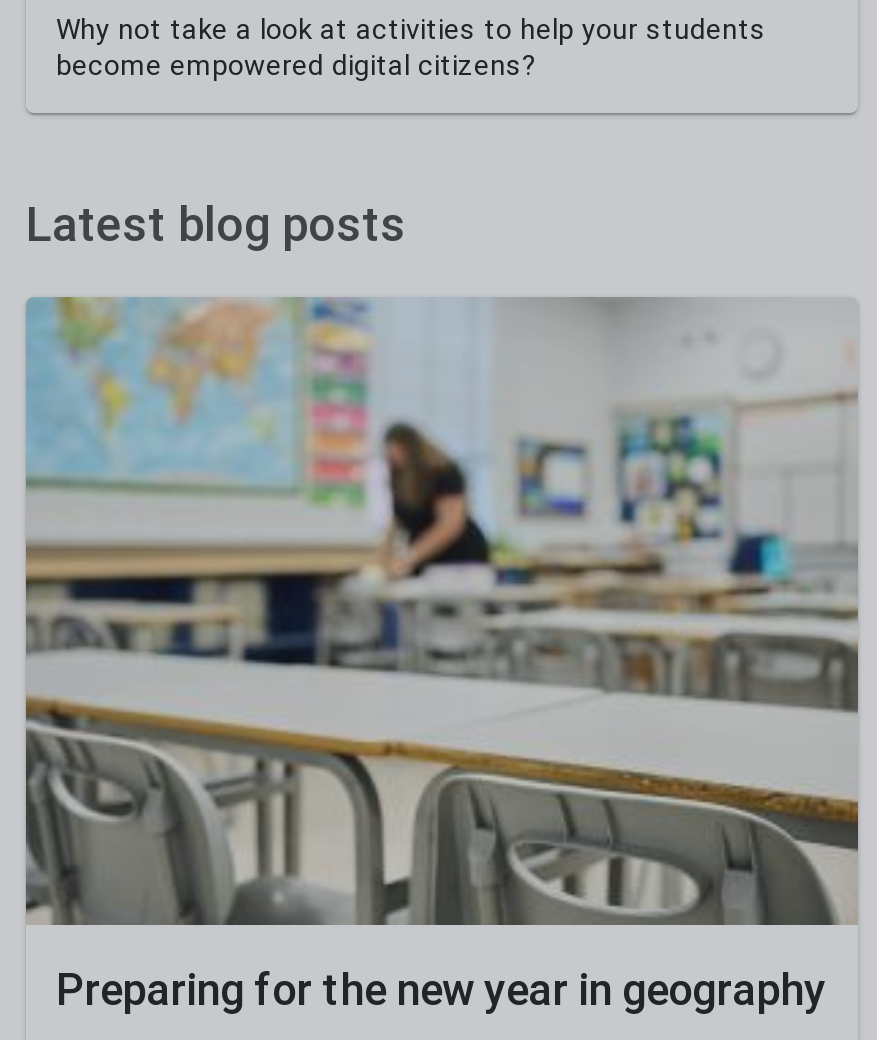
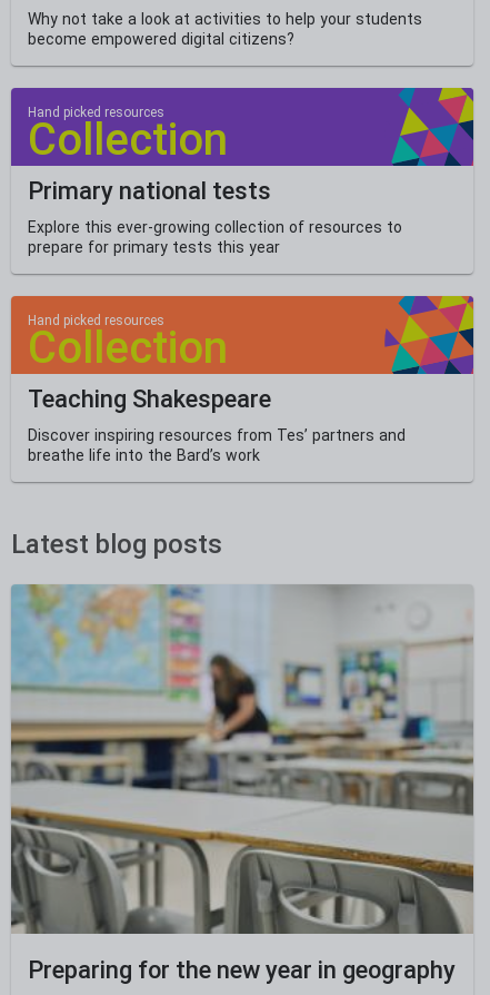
none -> [10,87,474,256] [image] | Primary national tests | Explore this ever-growing collection of resources to | prepare for primary tests this year
none -> [10,295,474,464] [image] | Teaching Shakespeare | Discover inspiring resources from Tes’ partners and | breathe life into the Bard’s work

